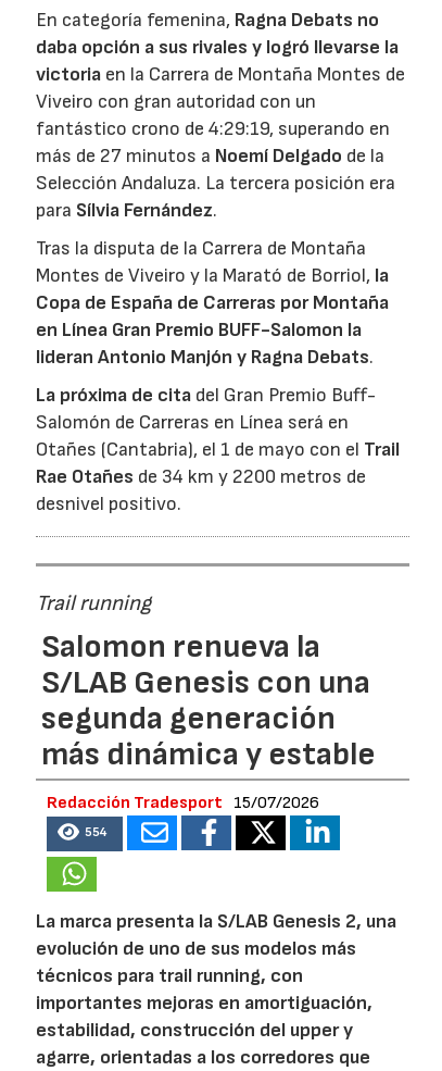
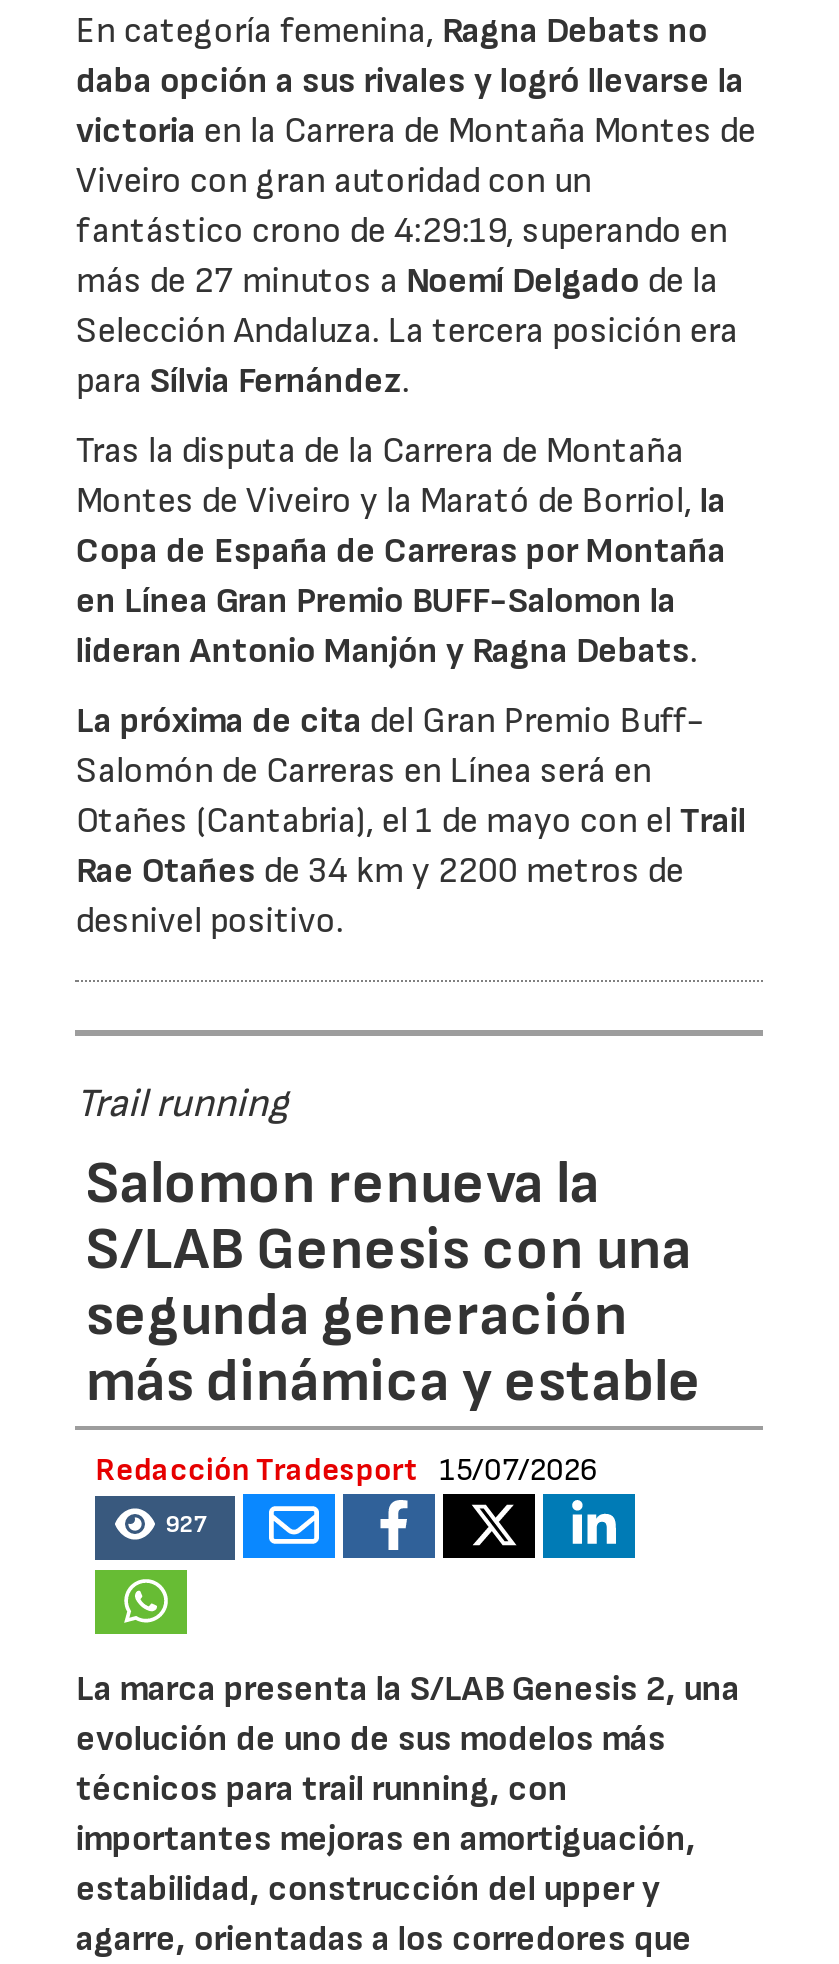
[85,824,108,840] 554 -> [166,1510,208,1540] 927

